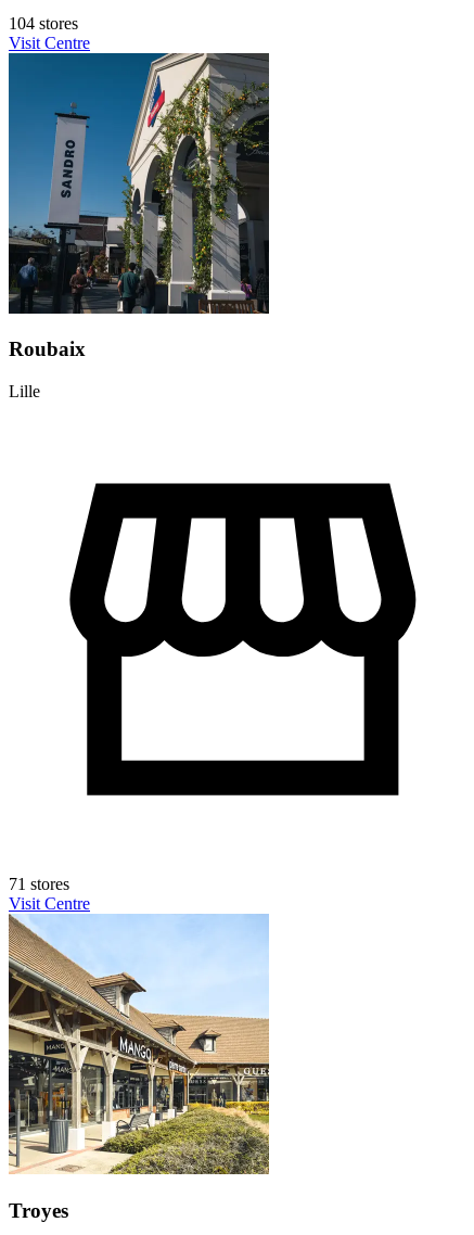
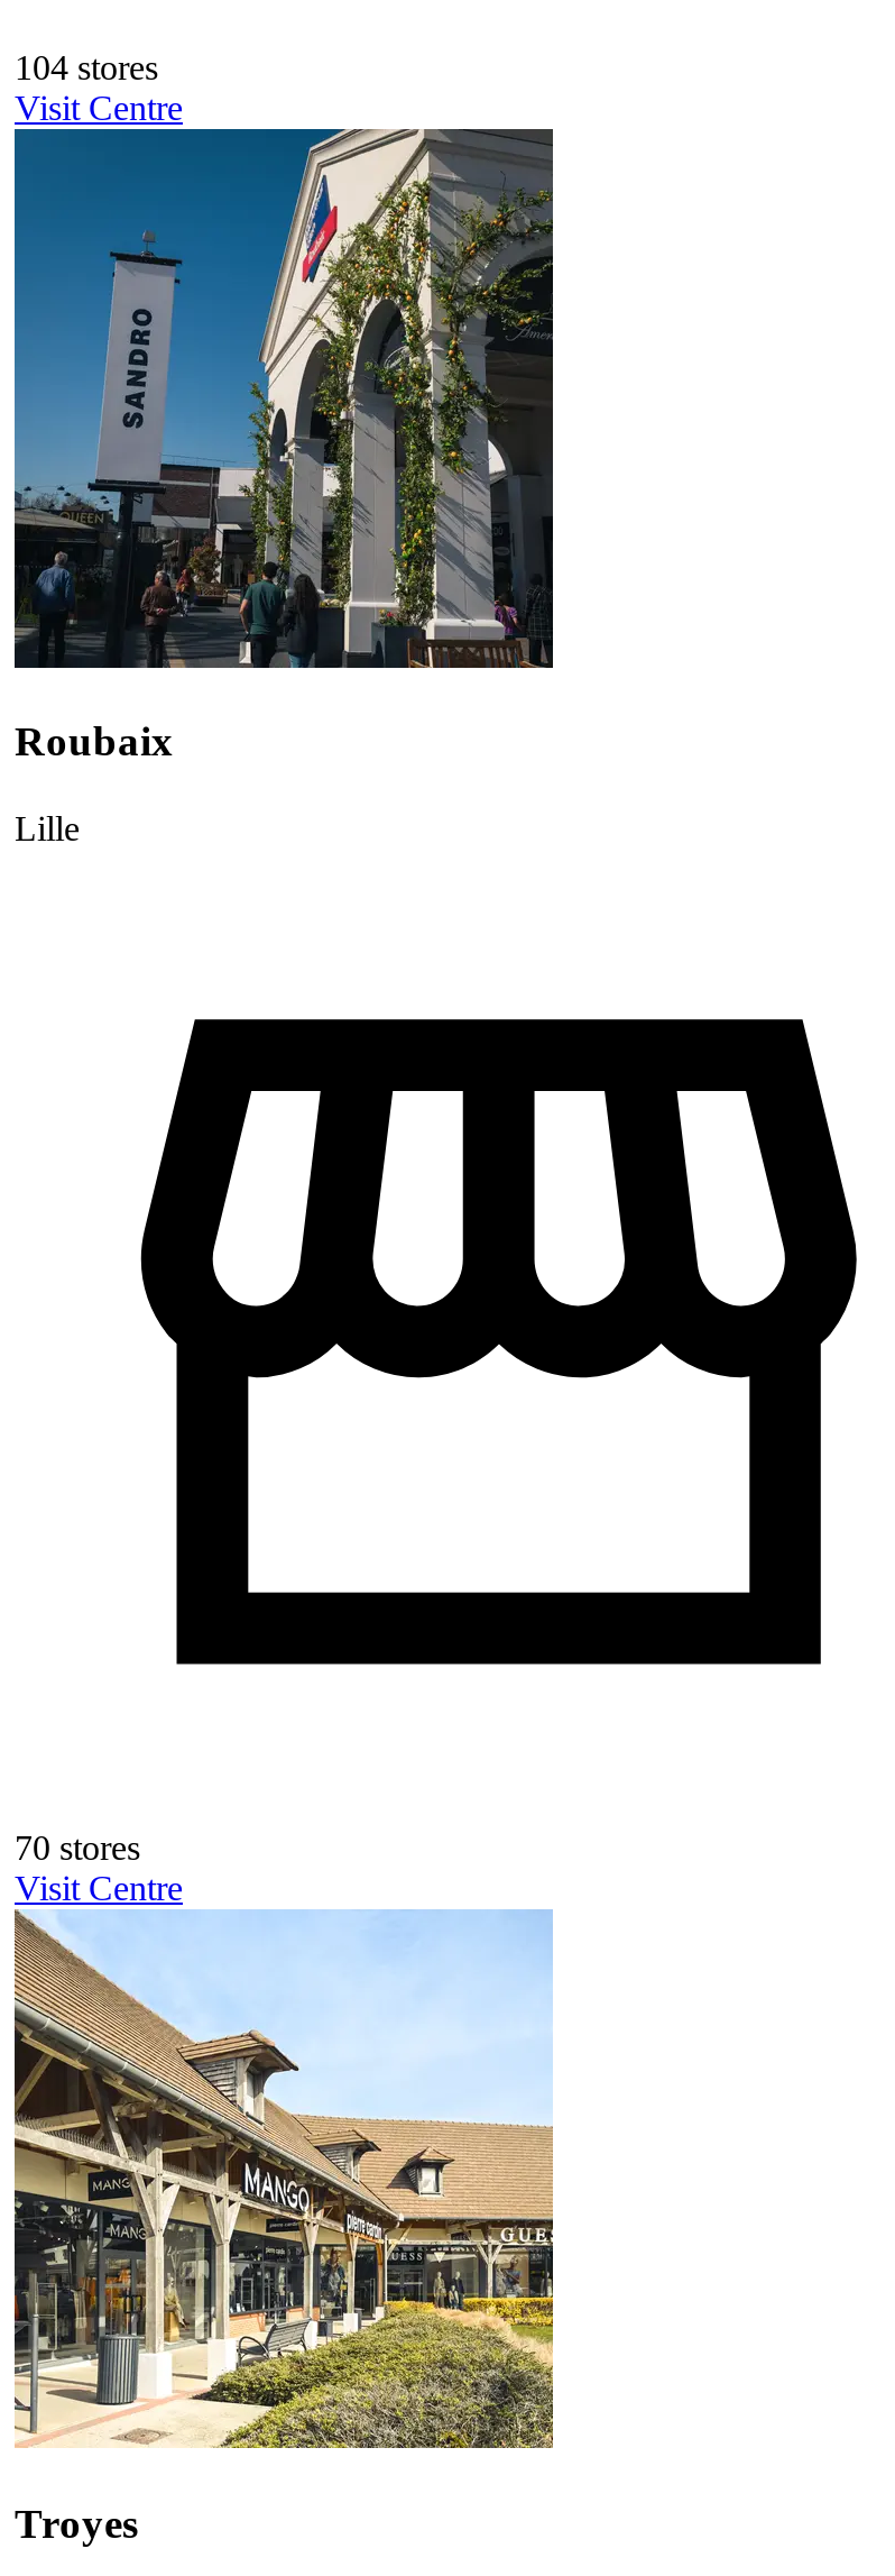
[9,875,69,893] 71 stores -> [15,1829,140,1867] 70 stores

